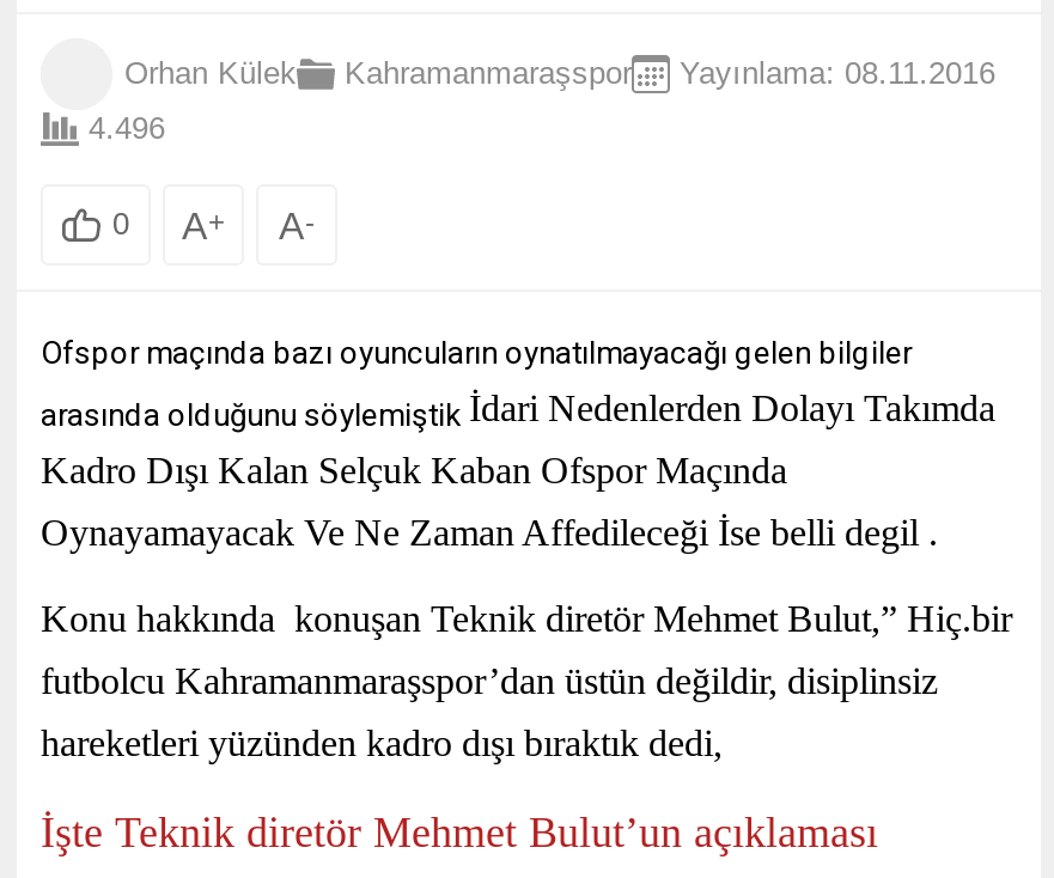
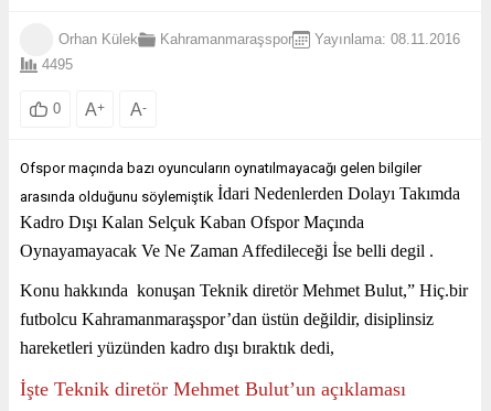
[89,110,165,146] 4.496 -> [42,56,73,73] 4495

